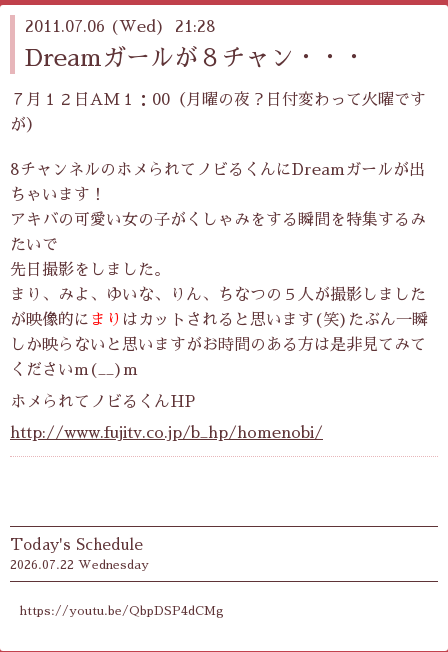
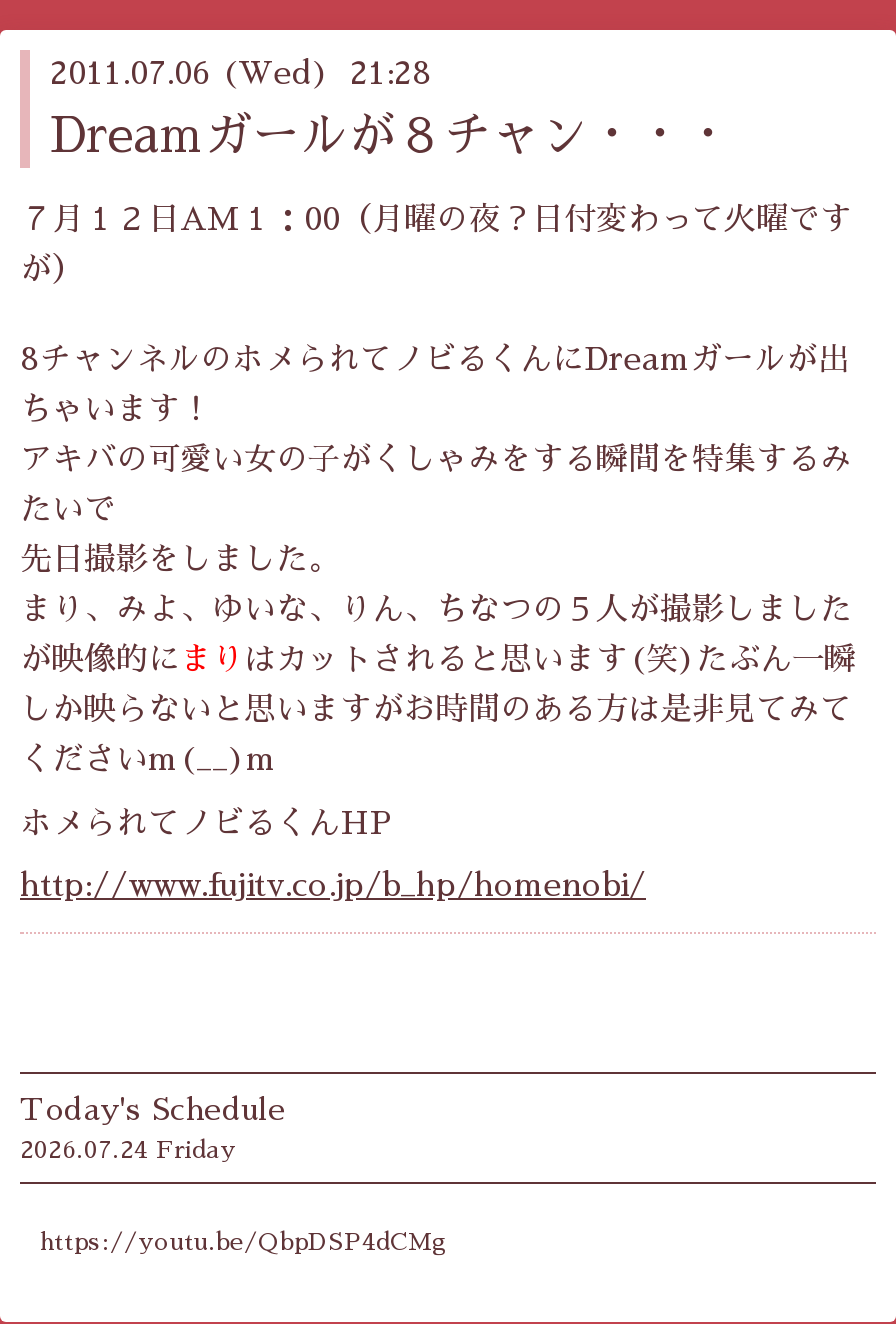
[10,559,149,571] 2026.07.22 Wednesday -> [20,1138,236,1162] 2026.07.24 Friday

